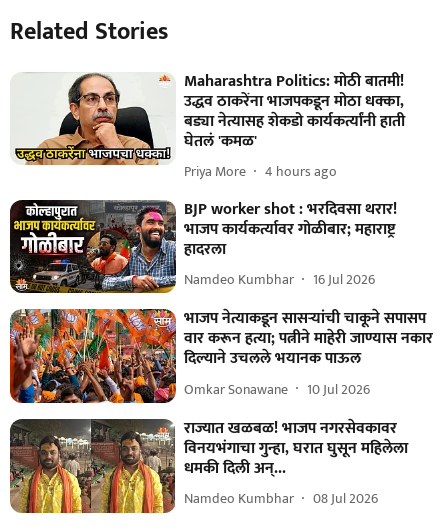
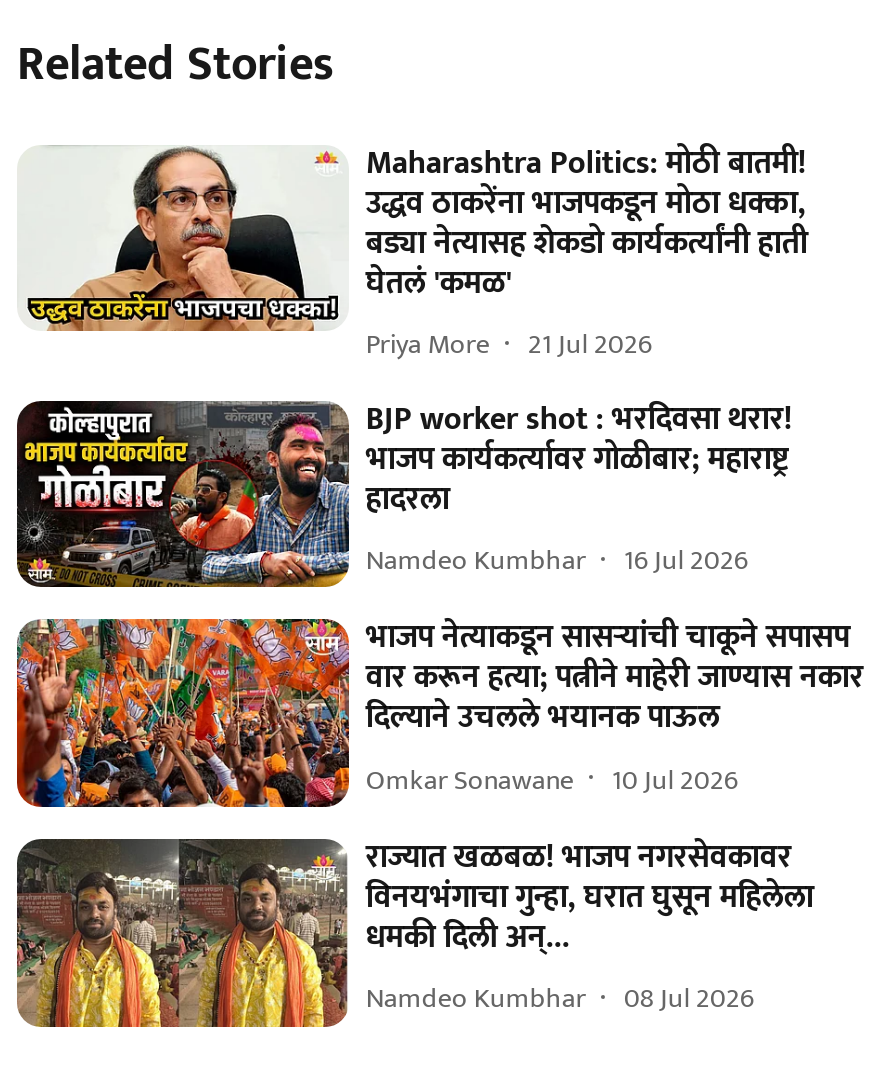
[184,160,337,183] Priya More 4 hours ago -> [366,321,652,367] Priya More 21 Jul 2026

